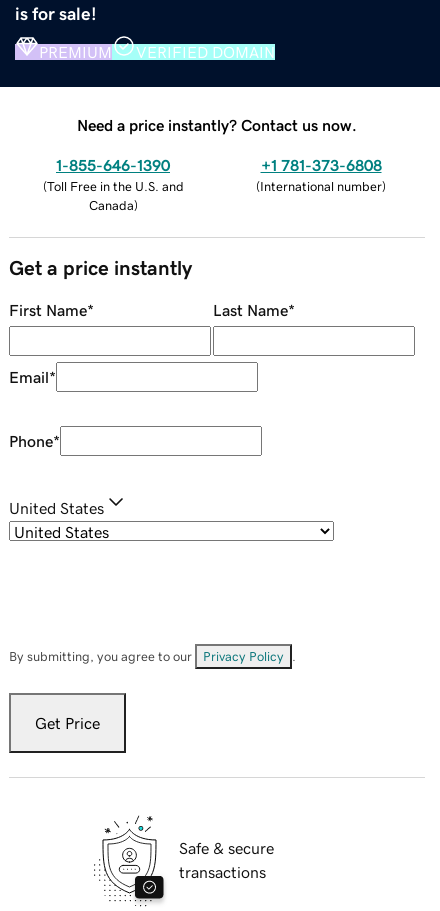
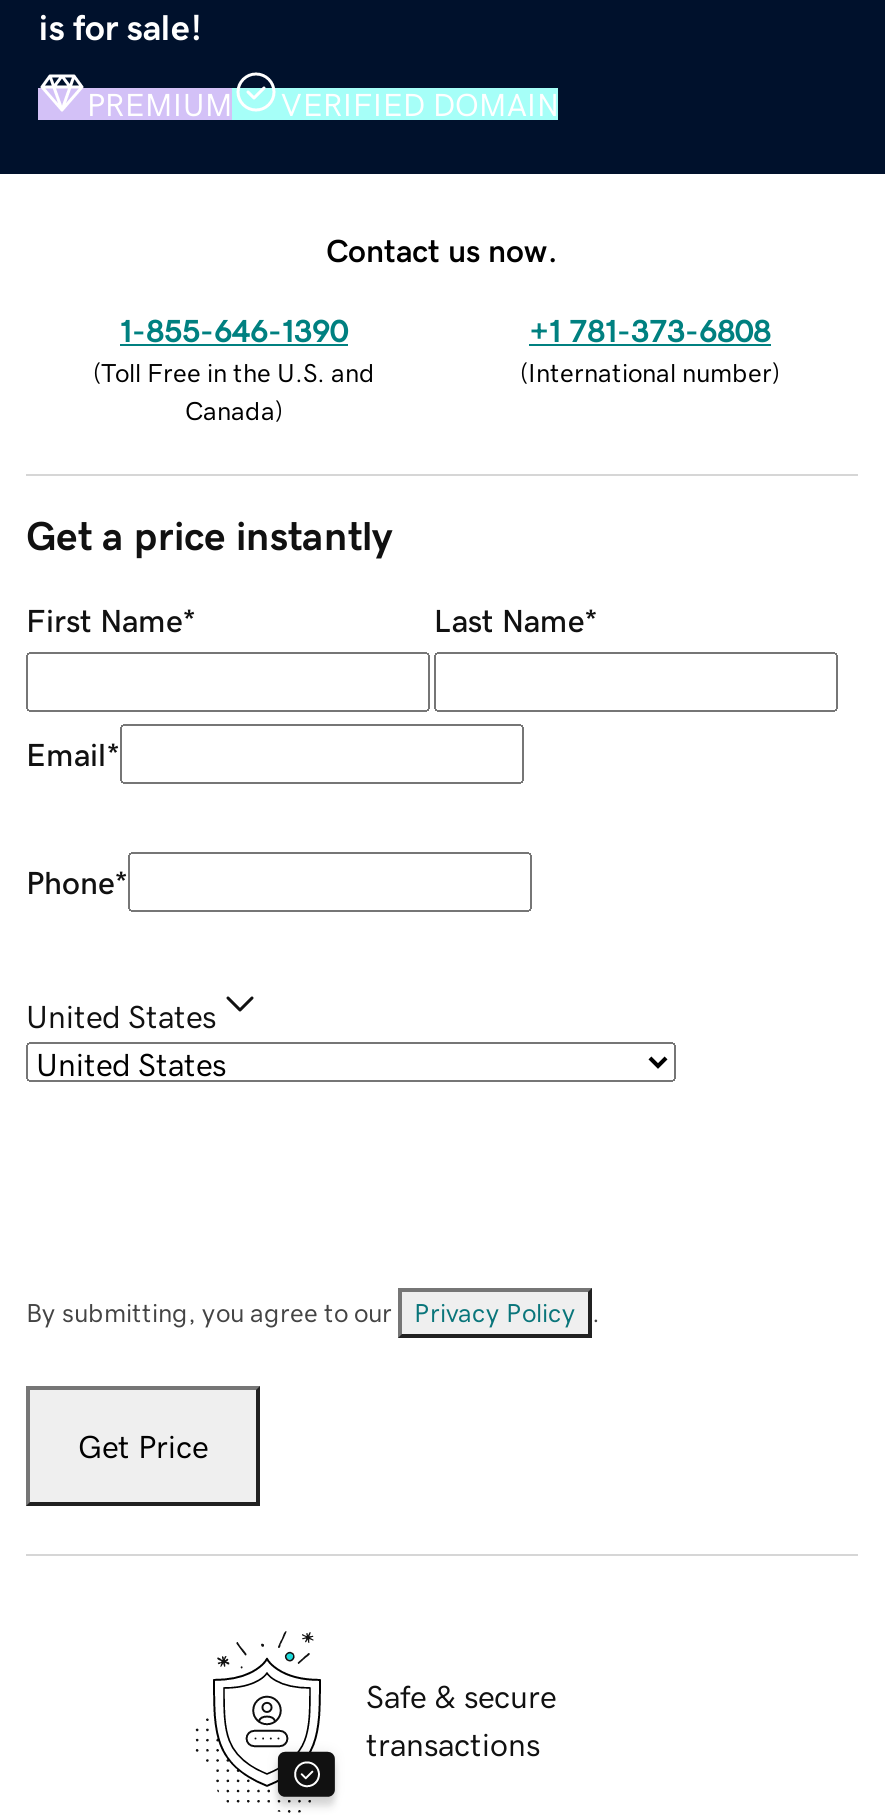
[77,117,357,133] Need a price instantly? Contact us now. -> [326,233,558,265] Contact us now.

